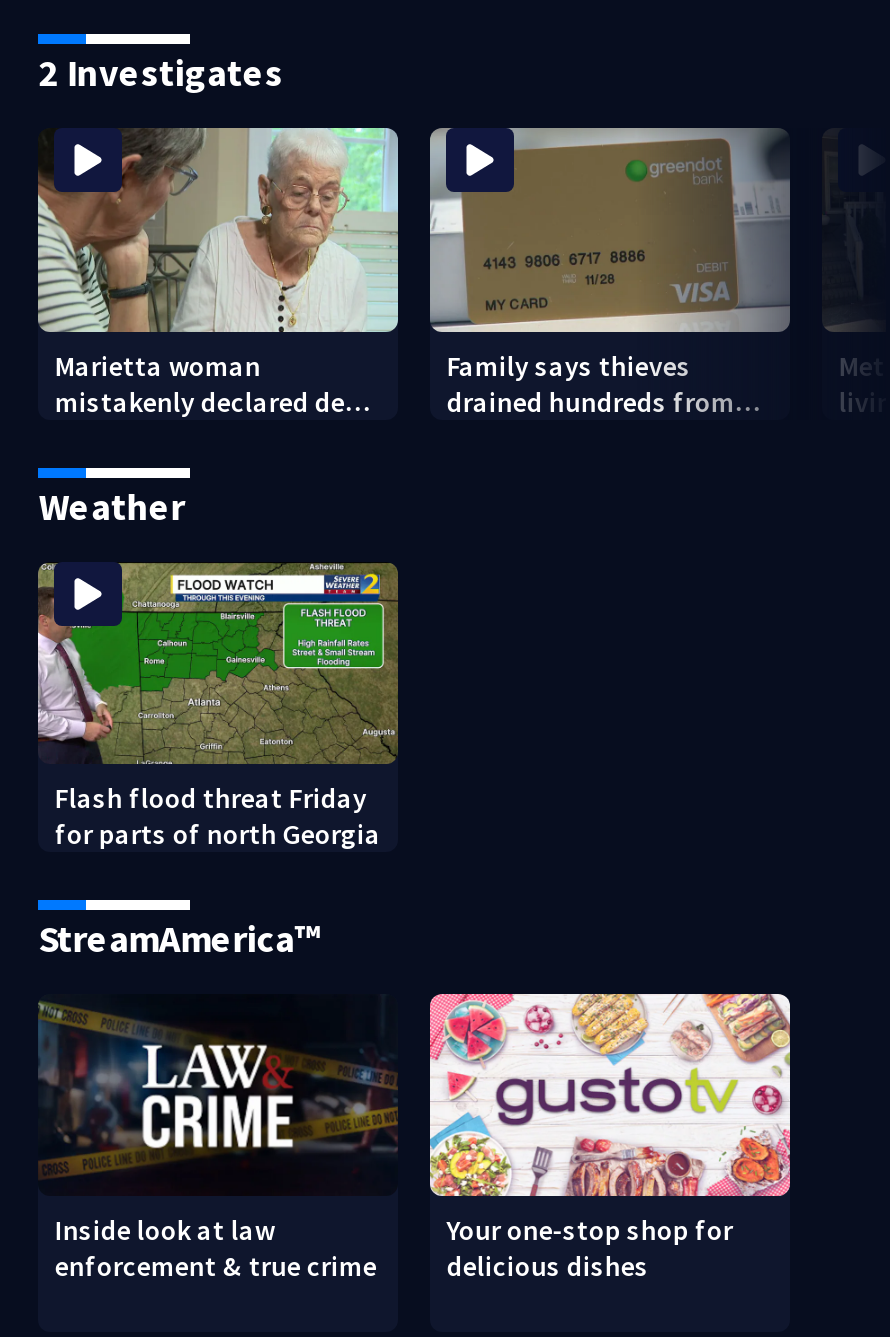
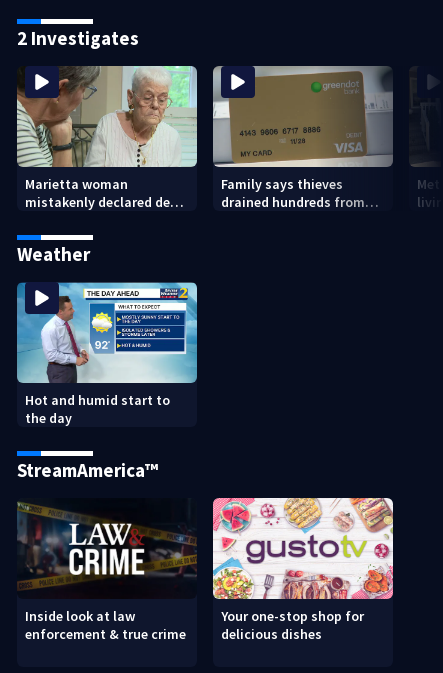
[36,560,398,851] [image] | Flash flood threat Friday | for parts of north Georgia -> [16,281,198,427] [image] | Hot and humid start to | the day

